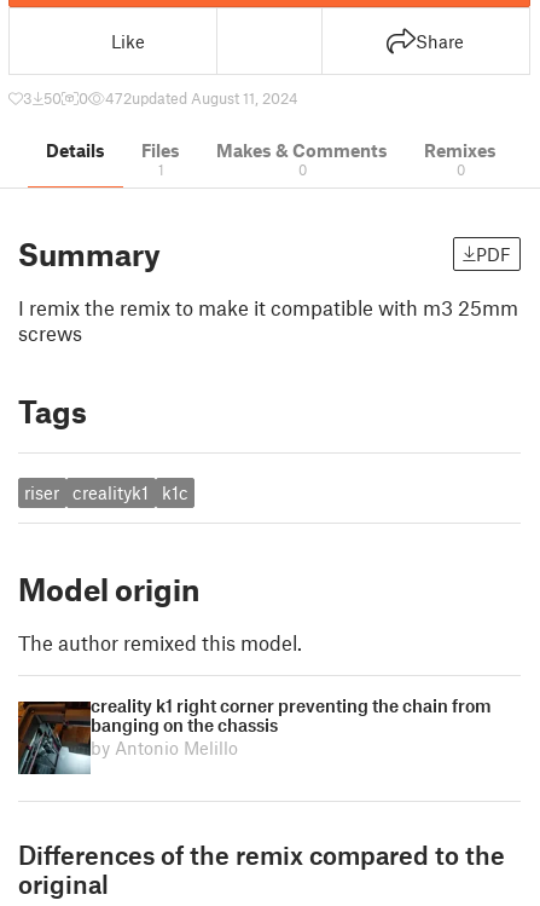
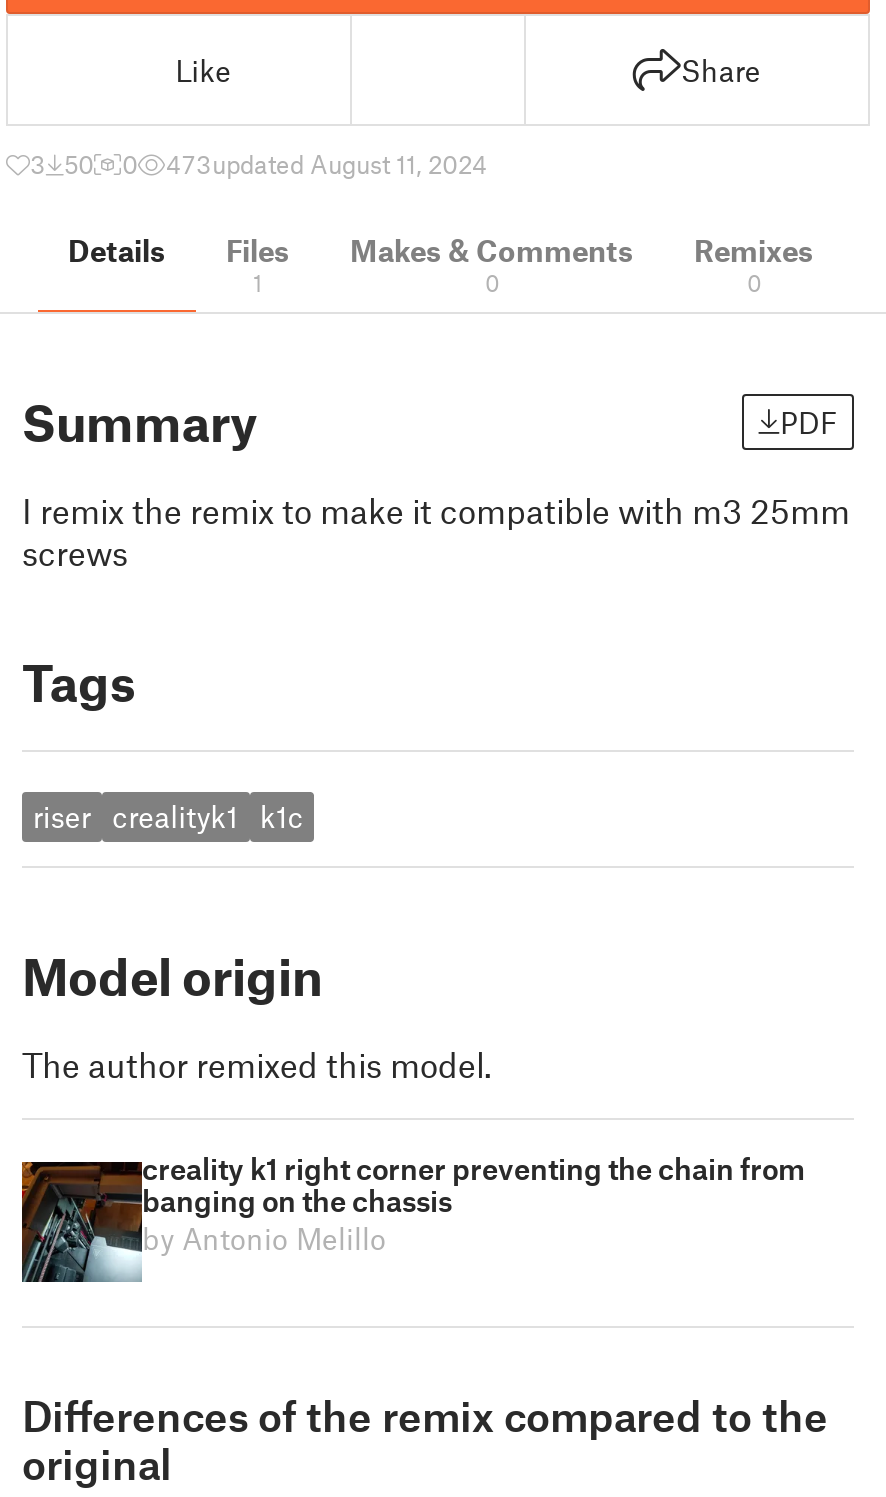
[105,88,298,108] 472updated August 11, 2024 -> [166,148,488,180] 473updated August 11, 2024

